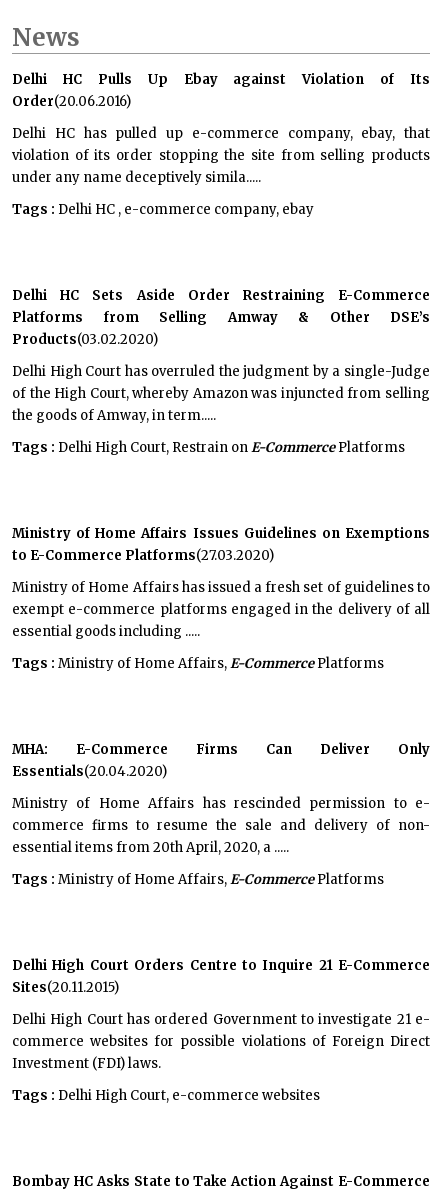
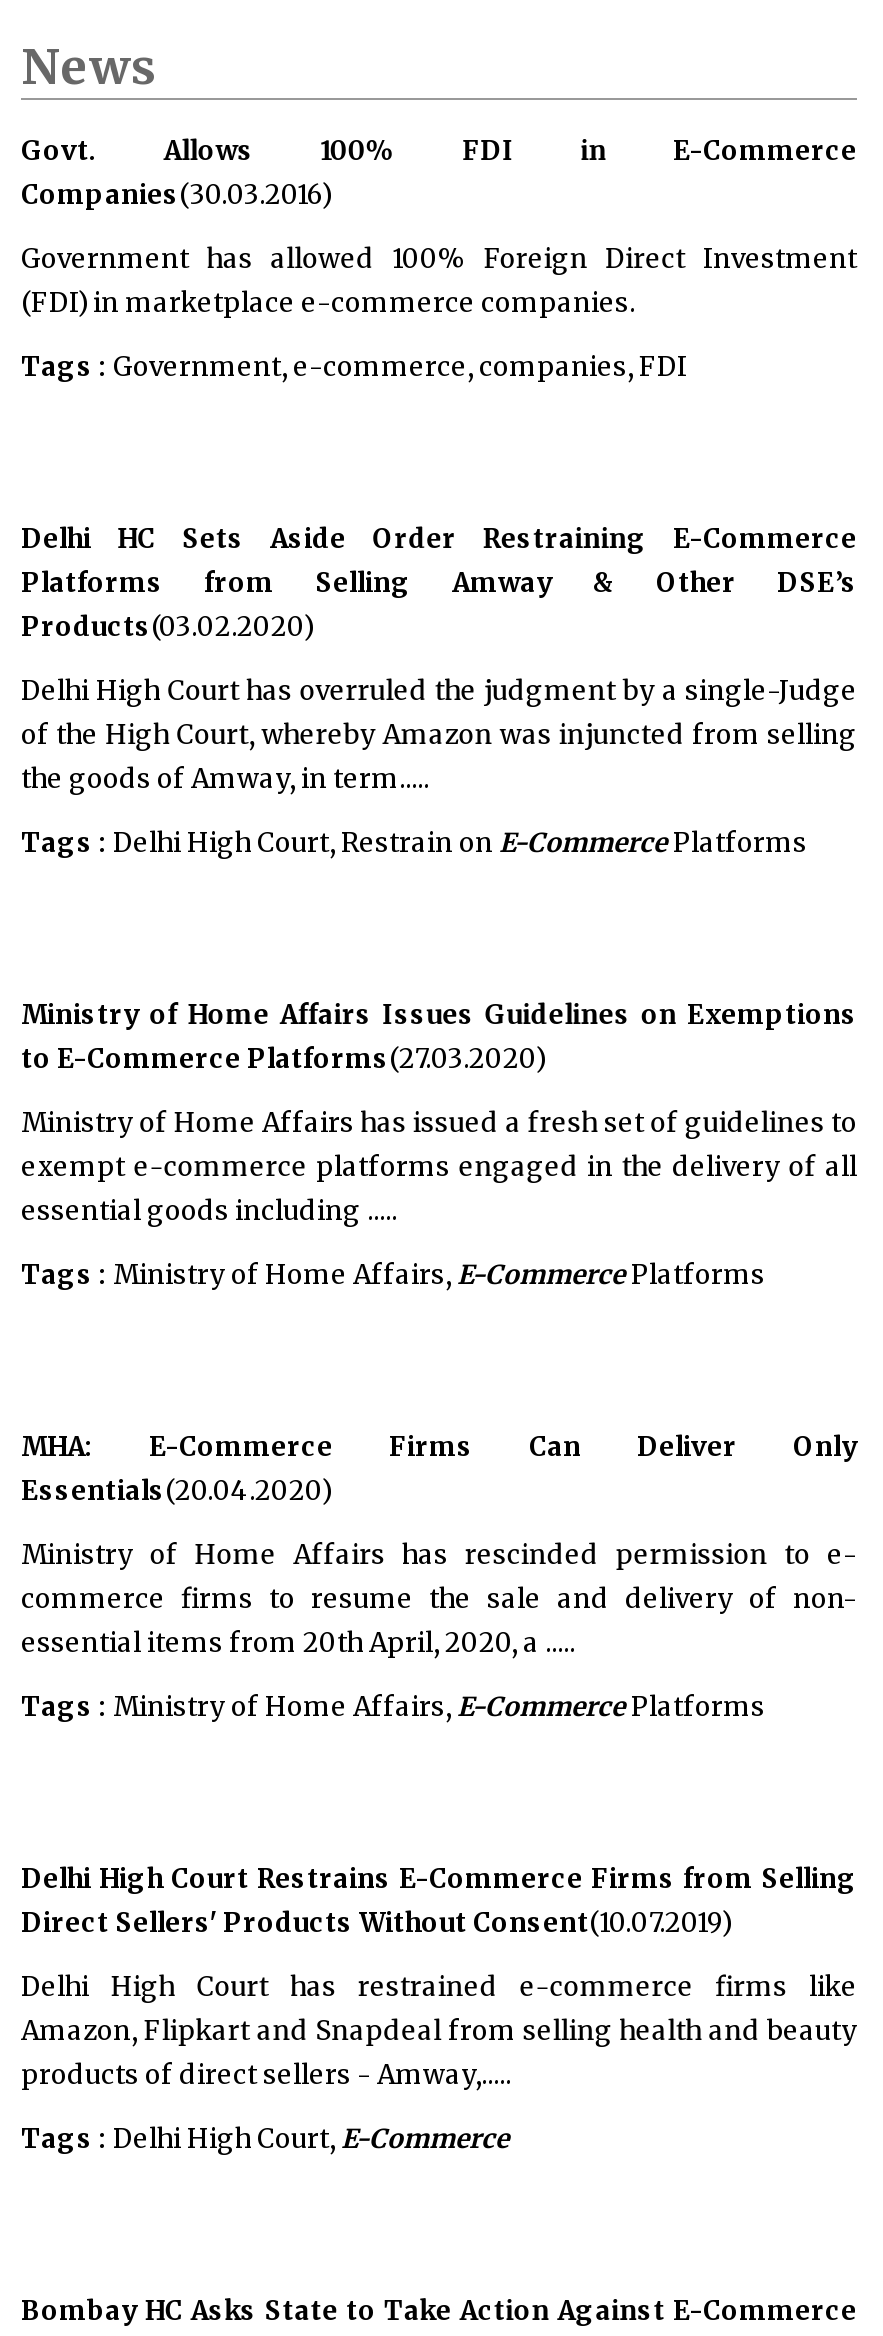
[12,71,430,110] Delhi HC Pulls Up Ebay against Violation of Its | Order (20.06.2016) -> [21,134,857,212] Govt. Allows 100% FDI in E-Commerce | Companies (30.03.2016)
[12,125,430,186] Delhi HC has pulled up e-commerce company, ebay, that | violation of its order stopping the site from selling products | under any name deceptively simila..... -> [21,242,857,320] Government has allowed 100% Foreign Direct Investment | (FDI) in marketplace e-commerce companies.
[12,201,314,218] Tags : Delhi HC , e-commerce company, ebay -> [21,350,687,384] Tags : Government, e-commerce, companies, FDI
[12,957,430,996] Delhi High Court Orders Centre to Inquire 21 E-Commerce | Sites(20.11.2015) -> [21,1862,857,1940] Delhi High Court Restrains E-Commerce Firms from Selling | Direct Sellers' Products Without Consent(10.07.2019)
[12,1011,430,1072] Delhi High Court has ordered Government to investigate 21 e- | commerce websites for possible violations of Foreign Direct | Investment (FDI) laws. -> [21,1970,857,2092] Delhi High Court has restrained e-commerce firms like | Amazon, Flipkart and Snapdeal from selling health and beauty | products of direct sellers - Amway,.....
[12,1087,320,1104] Tags : Delhi High Court, e-commerce websites -> [21,2122,509,2156] Tags : Delhi High Court, E-Commerce

